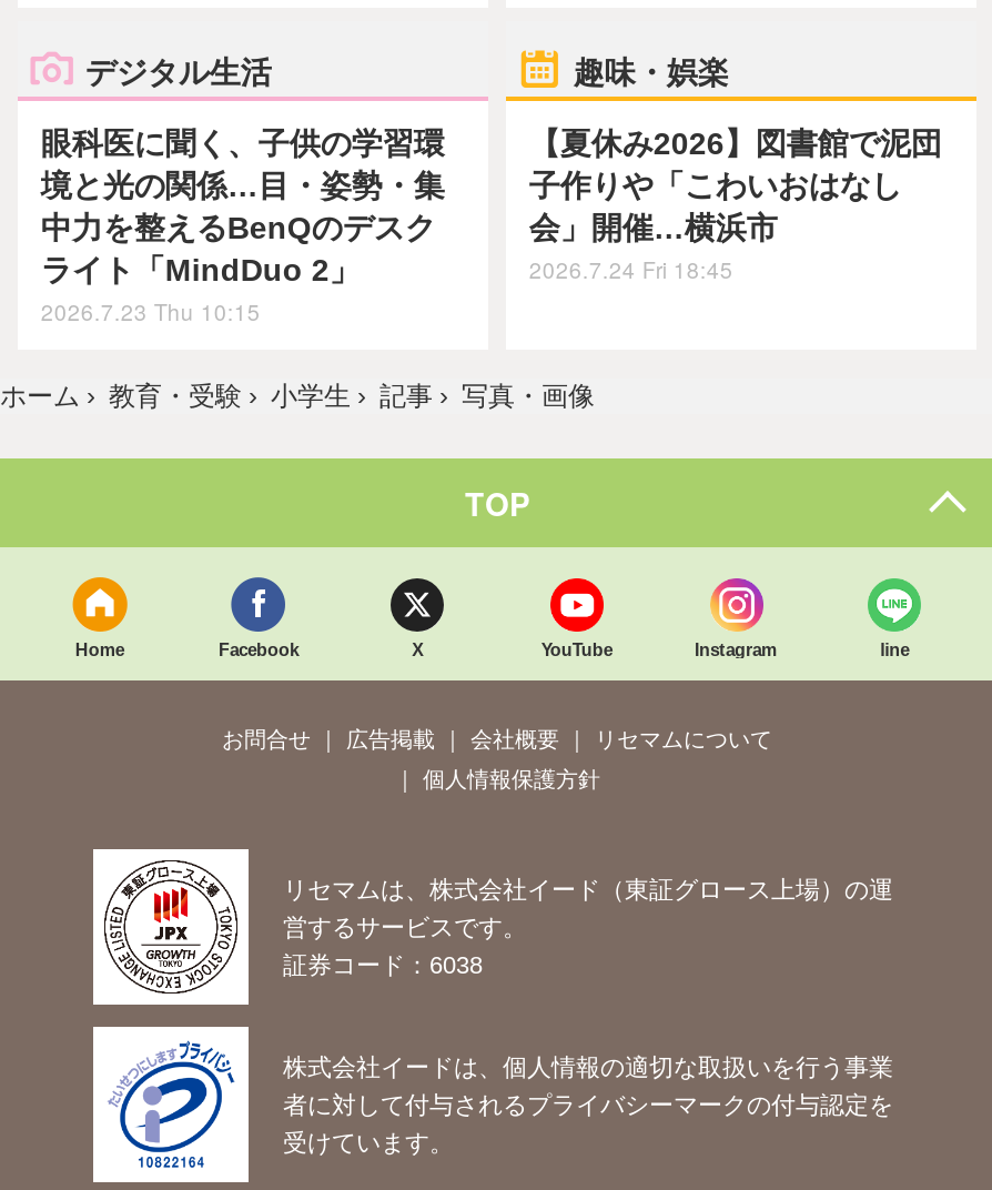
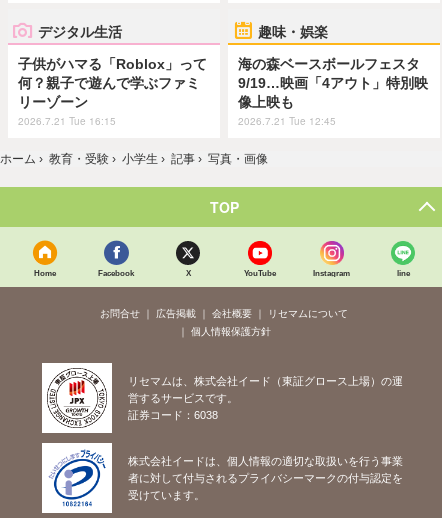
[41,126,445,328] 眼科医に聞く、子供の学習環 | 境と光の関係…目・姿勢・集 | 中力を整えるBenQのデスク | ライト「MindDuo 2」 | 2026.7.23 Thu 10:15 -> [18,56,207,128] 子供がハマる「Roblox」って | 何？親子で遊んで学ぶファミ | リーゾーン | 2026.7.21 Tue 16:15
[529,126,942,286] 【夏休み2026】図書館で泥団 | 子作りや「こわいおはなし | 会」開催…横浜市 | 2026.7.24 Fri 18:45 -> [238,56,428,128] 海の森ベースボールフェスタ | 9/19…映画「4アウト」特別映 | 像上映も | 2026.7.21 Tue 12:45

